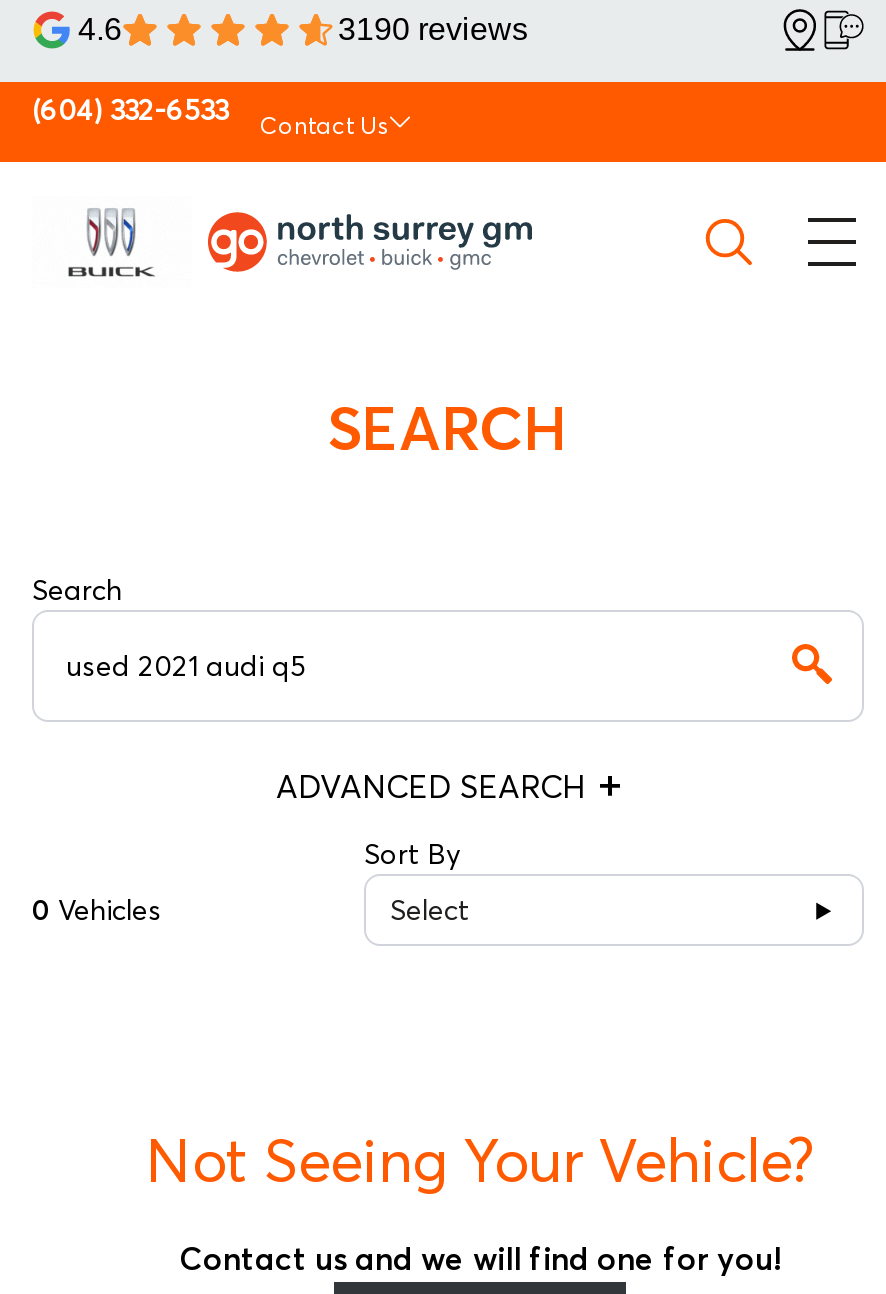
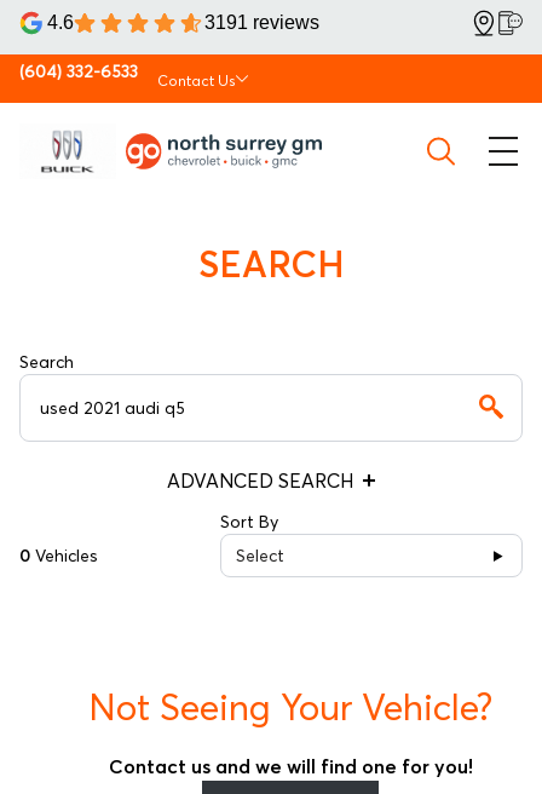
[338,12,528,46] 3190 reviews -> [204,12,319,33] 3191 reviews

